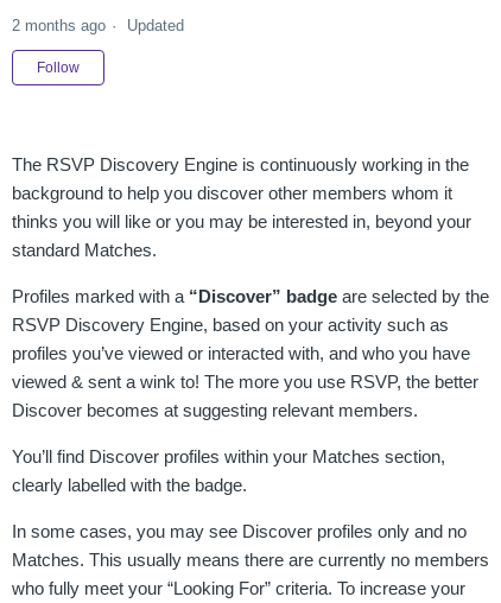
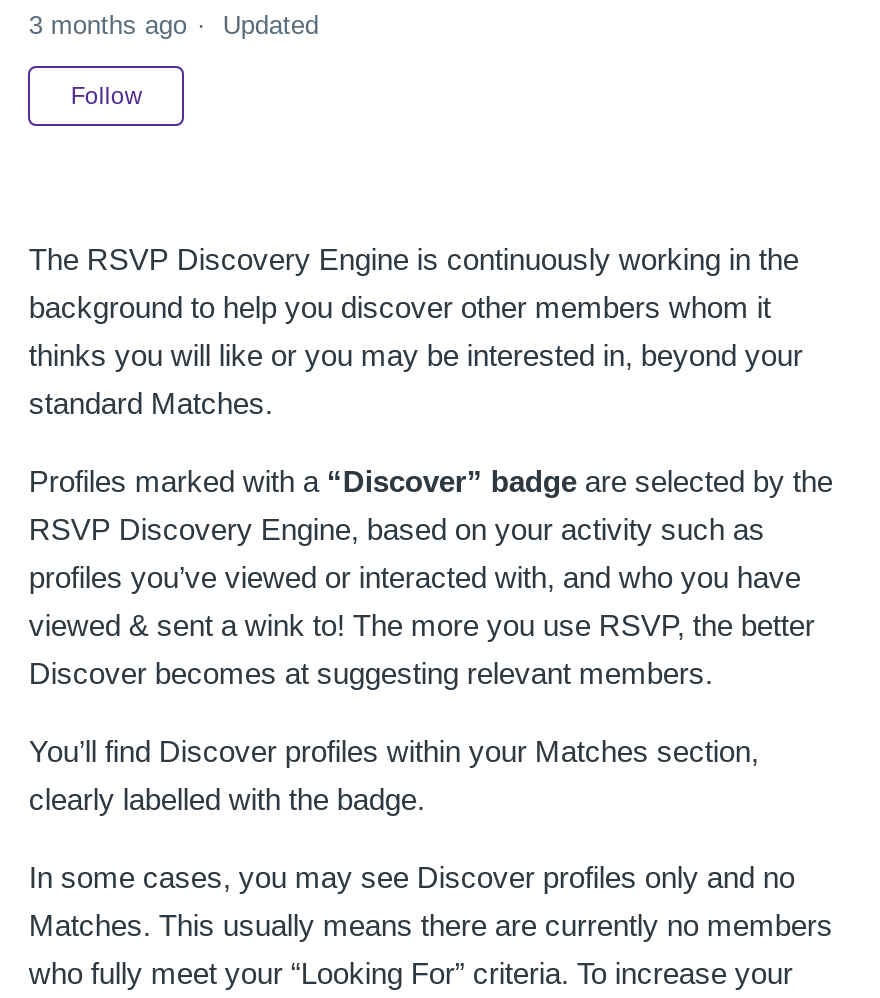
[12,17,184,35] 2 months ago Updated -> [29,11,319,41] 3 months ago Updated

